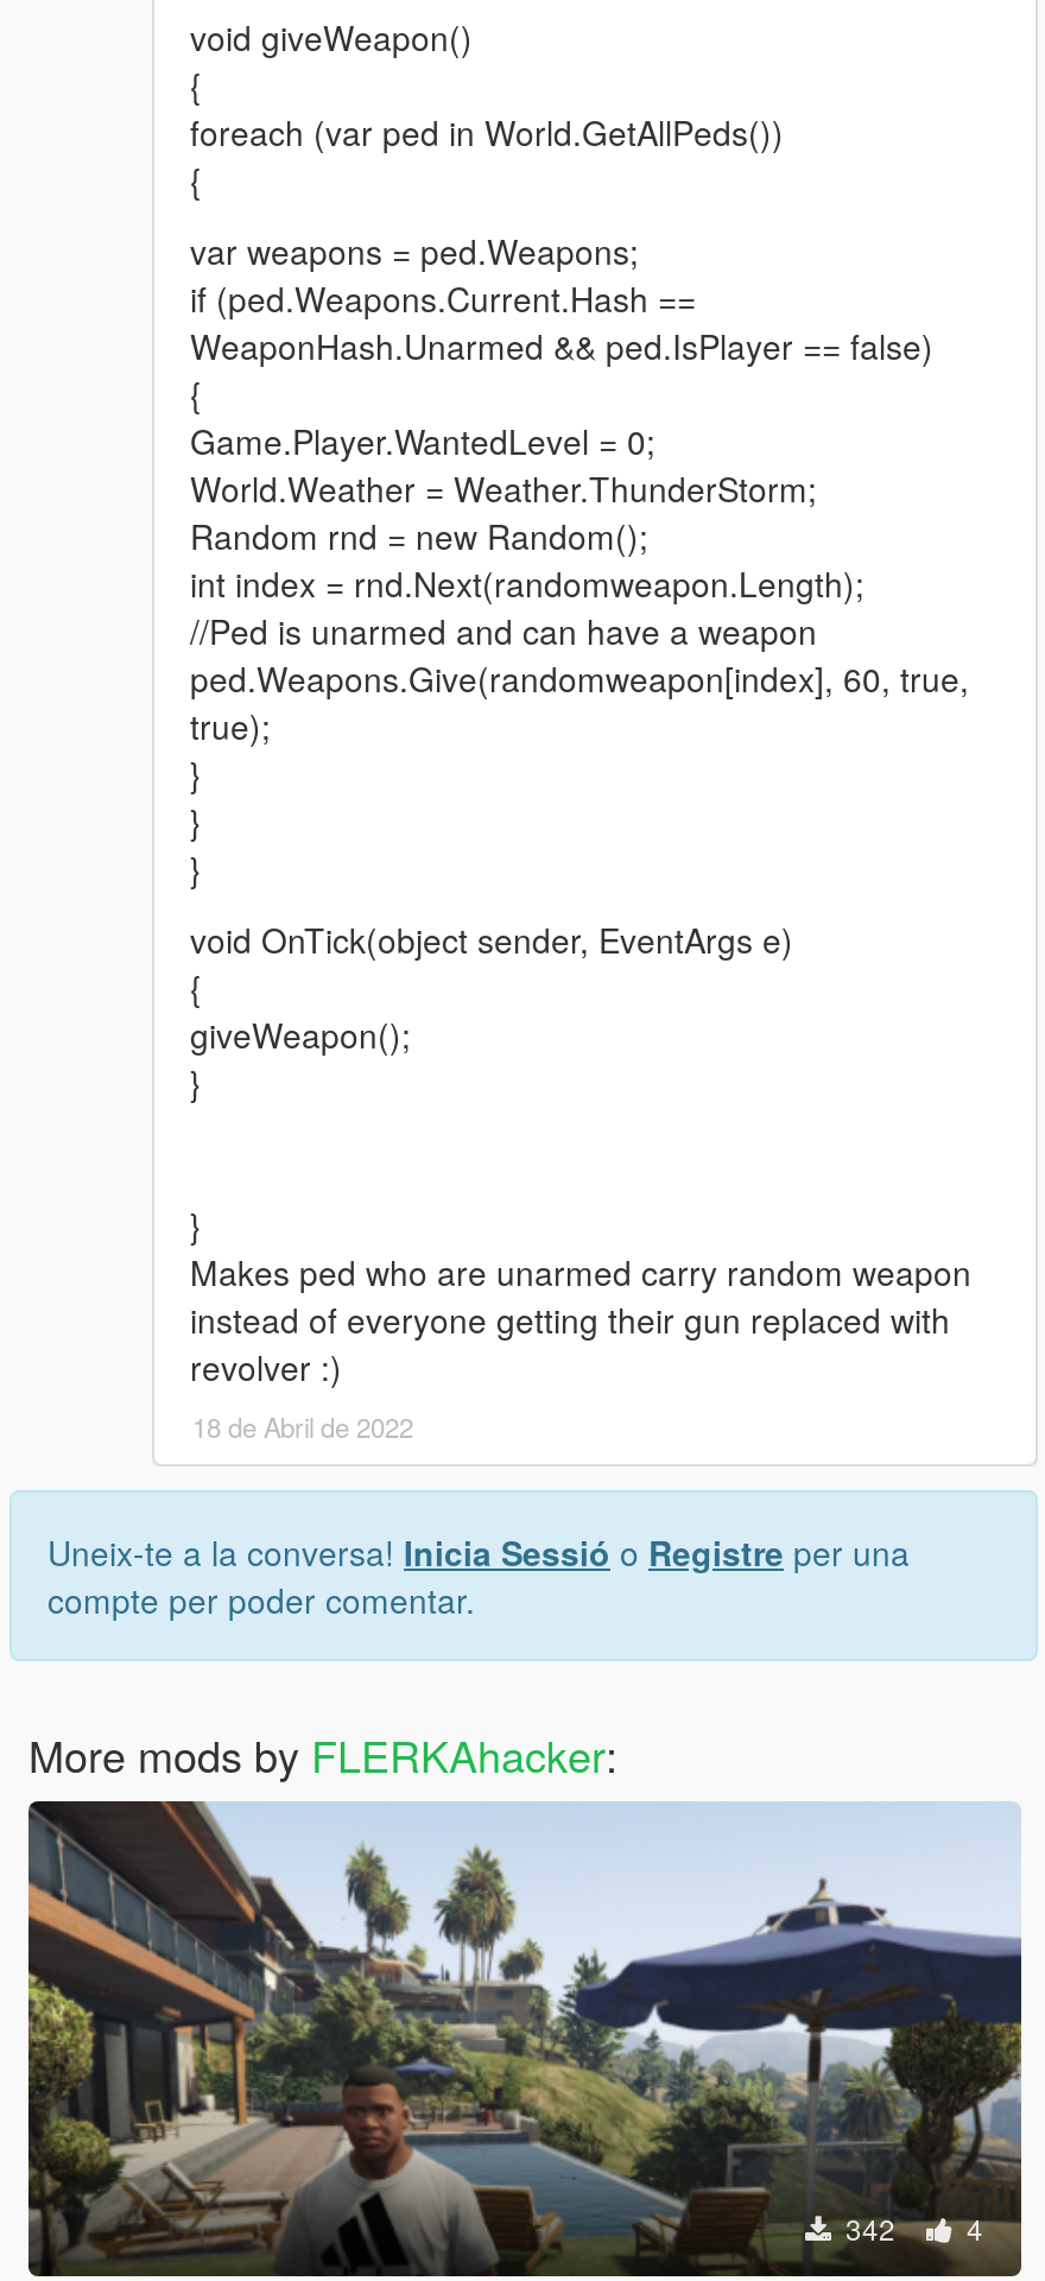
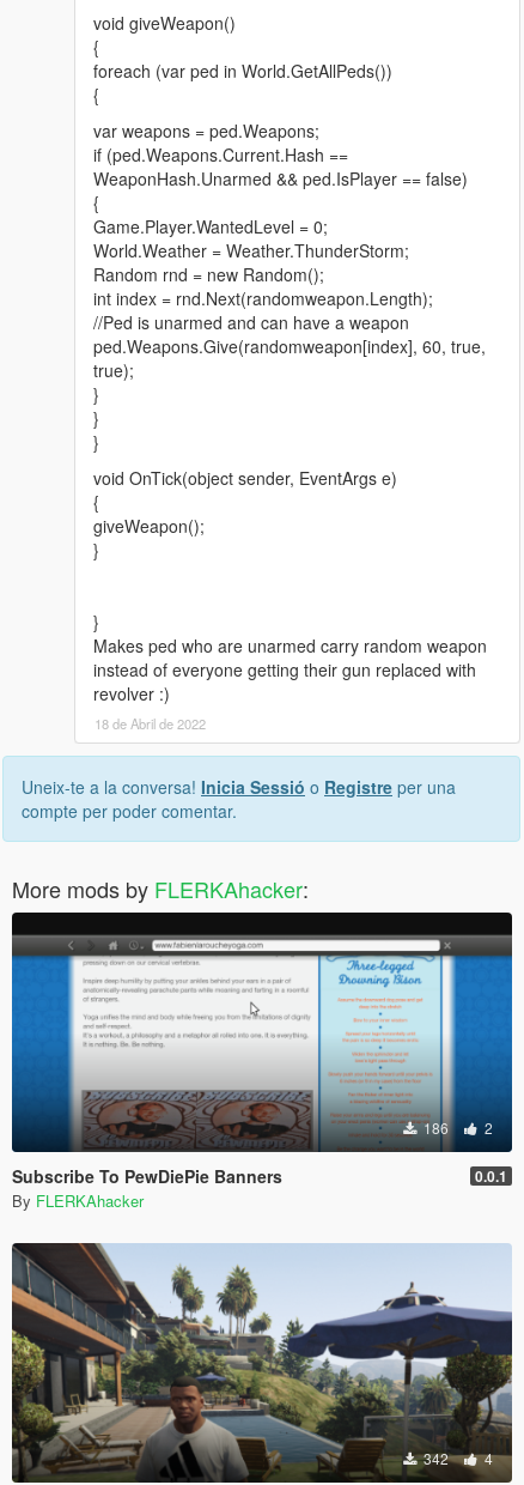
none -> [11,911,513,1212] [image] | 186 | 2 | Subscribe To PewDiePie Banners | 0.0.1 | By FLERKAhacker

